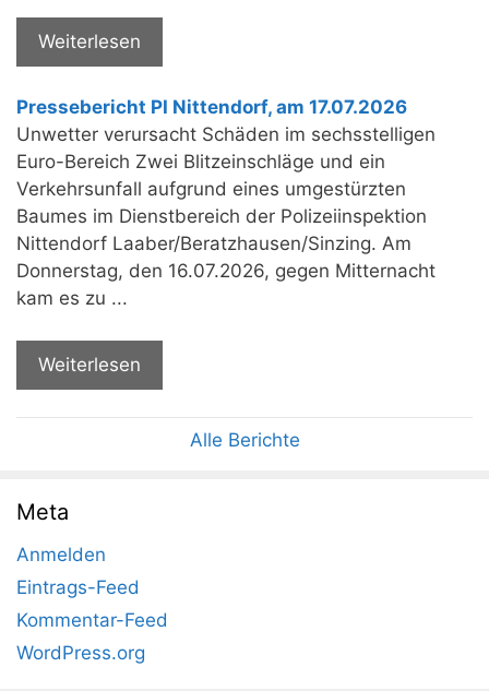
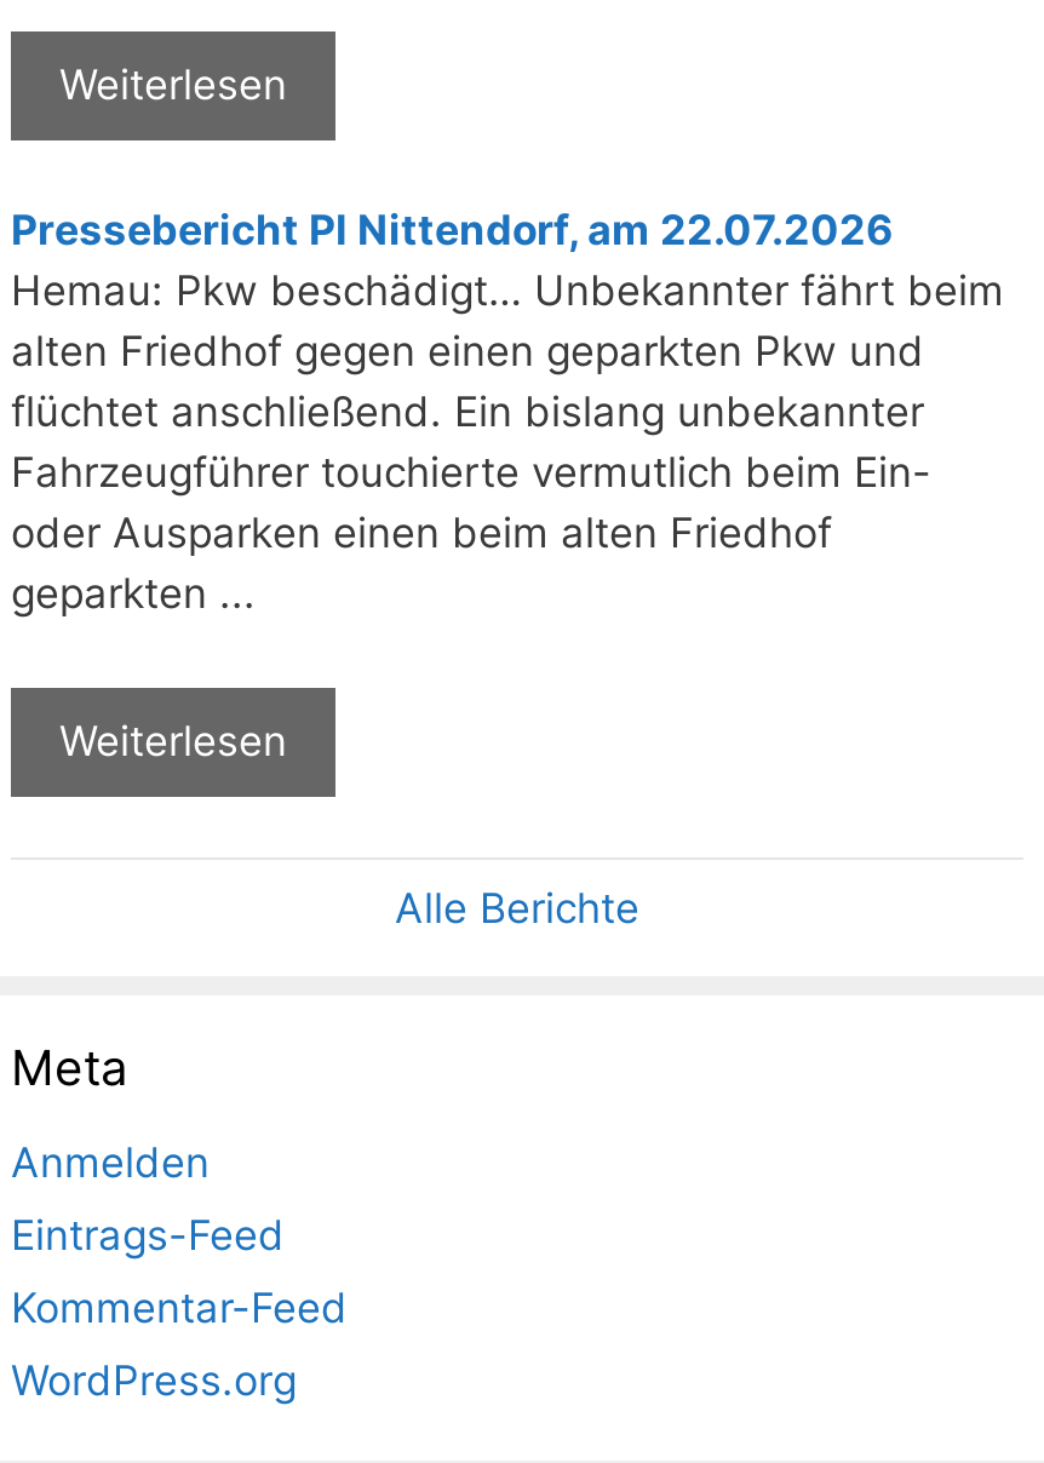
[16,96,436,309] Pressebericht PI Nittendorf, am 17.07.2026 | Unwetter verursacht Schäden im sechsstelligen | Euro-Bereich Zwei Blitzeinschläge und ein | Verkehrsunfall aufgrund eines umgestürzten | Baumes im Dienstbereich der Polizeiinspektion | Nittendorf Laaber/Beratzhausen/Sinzing. Am | Donnerstag, den 16.07.2026, gegen Mitternacht | kam es zu ... -> [11,206,1004,618] Pressebericht PI Nittendorf, am 22.07.2026 | Hemau: Pkw beschädigt… Unbekannter fährt beim | alten Friedhof gegen einen geparkten Pkw und | flüchtet anschließend. Ein bislang unbekannter | Fahrzeugführer touchierte vermutlich beim Ein- | oder Ausparken einen beim alten Friedhof | geparkten ...

